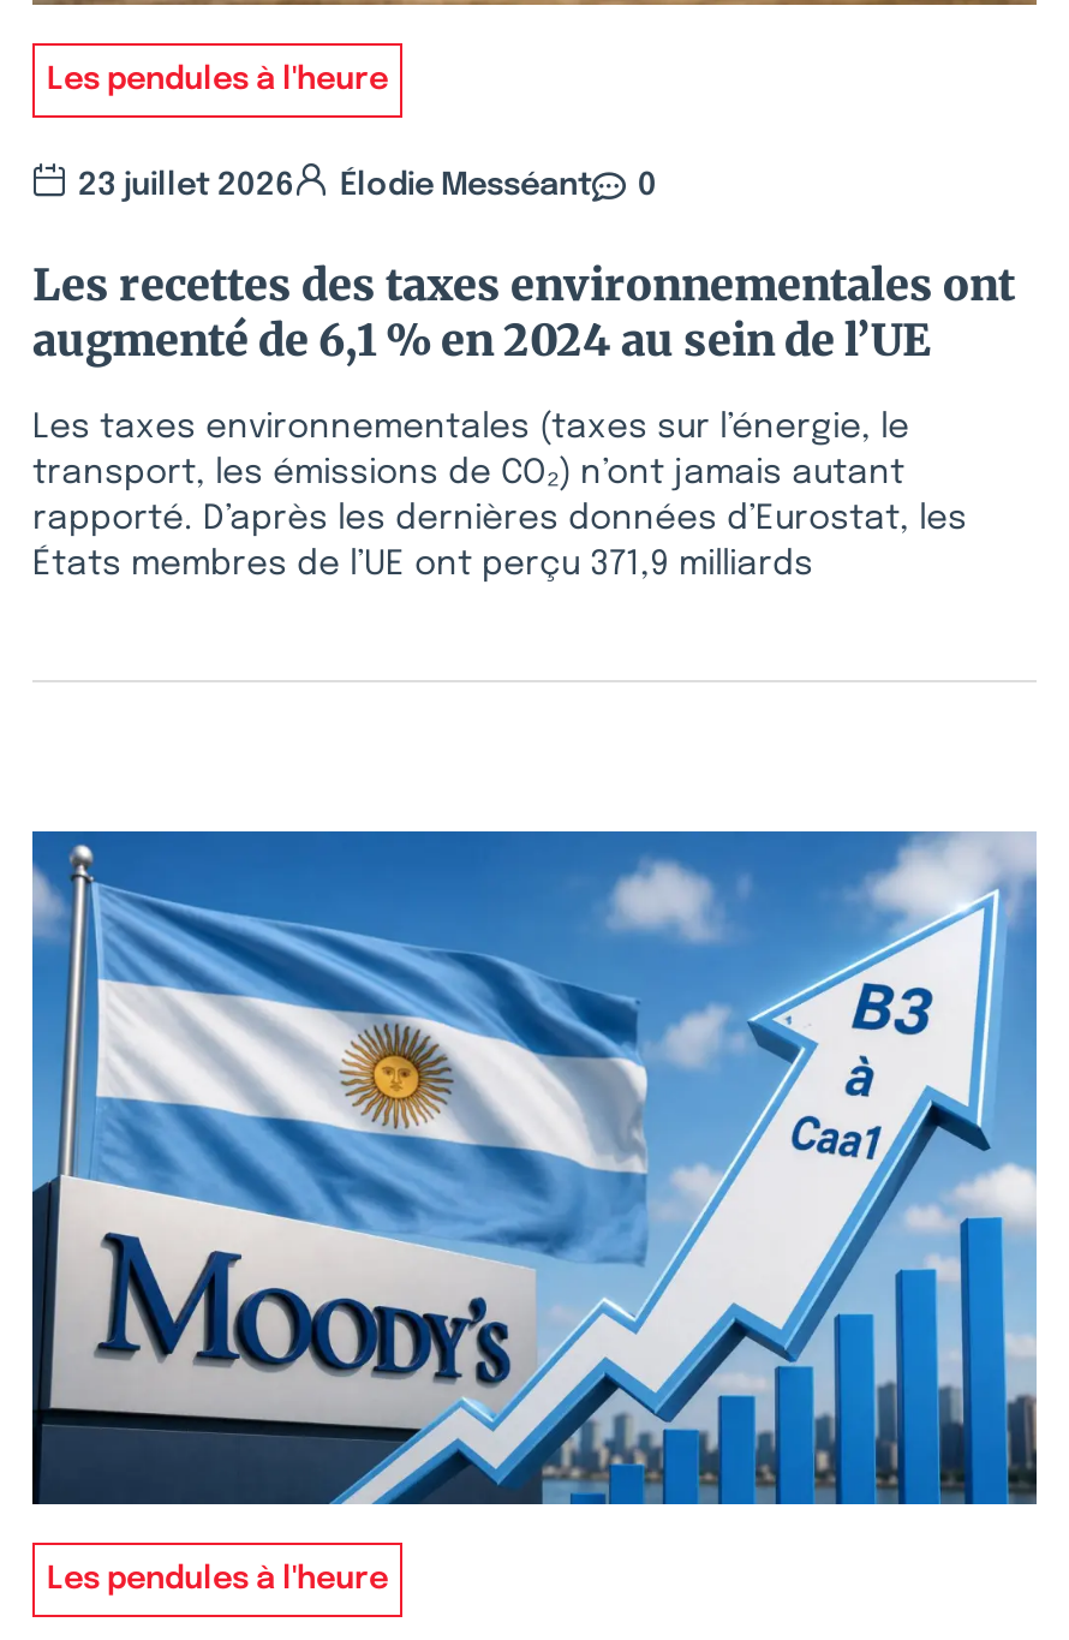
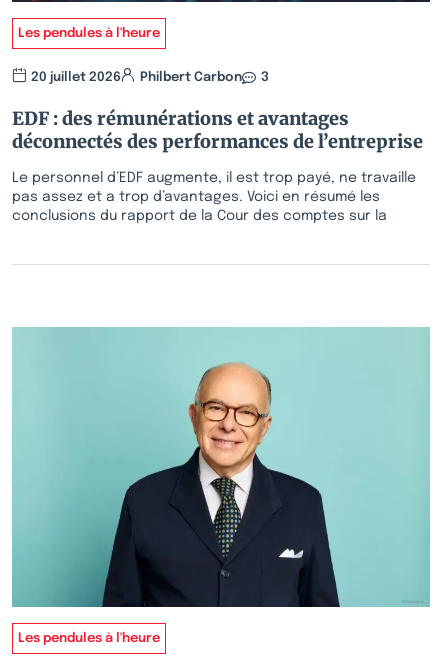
[78,170,657,201] 23 juillet 2026 | Élodie Messéant | 0 -> [31,71,269,84] 20 juillet 2026 | Philbert Carbon | 3
[32,257,1015,367] Les recettes des taxes environnementales ont | augmenté de 6,1 % en 2024 au sein de l’UE -> [12,107,423,153] EDF : des rémunérations et avantages | déconnectés des performances de l’entreprise
[32,410,967,581] Les taxes environnementales (taxes sur l’énergie, le | transport, les émissions de CO₂) n’ont jamais autant | rapporté. D’après les dernières données d’Eurostat, les | États membres de l’UE ont perçu 371,9 milliards -> [12,171,416,223] Le personnel d’EDF augmente, il est trop payé, ne travaille | pas assez et a trop d’avantages. Voici en résumé les | conclusions du rapport de la Cour des comptes sur la
[32,831,1039,1507] [image] -> [12,327,430,608] [image]

